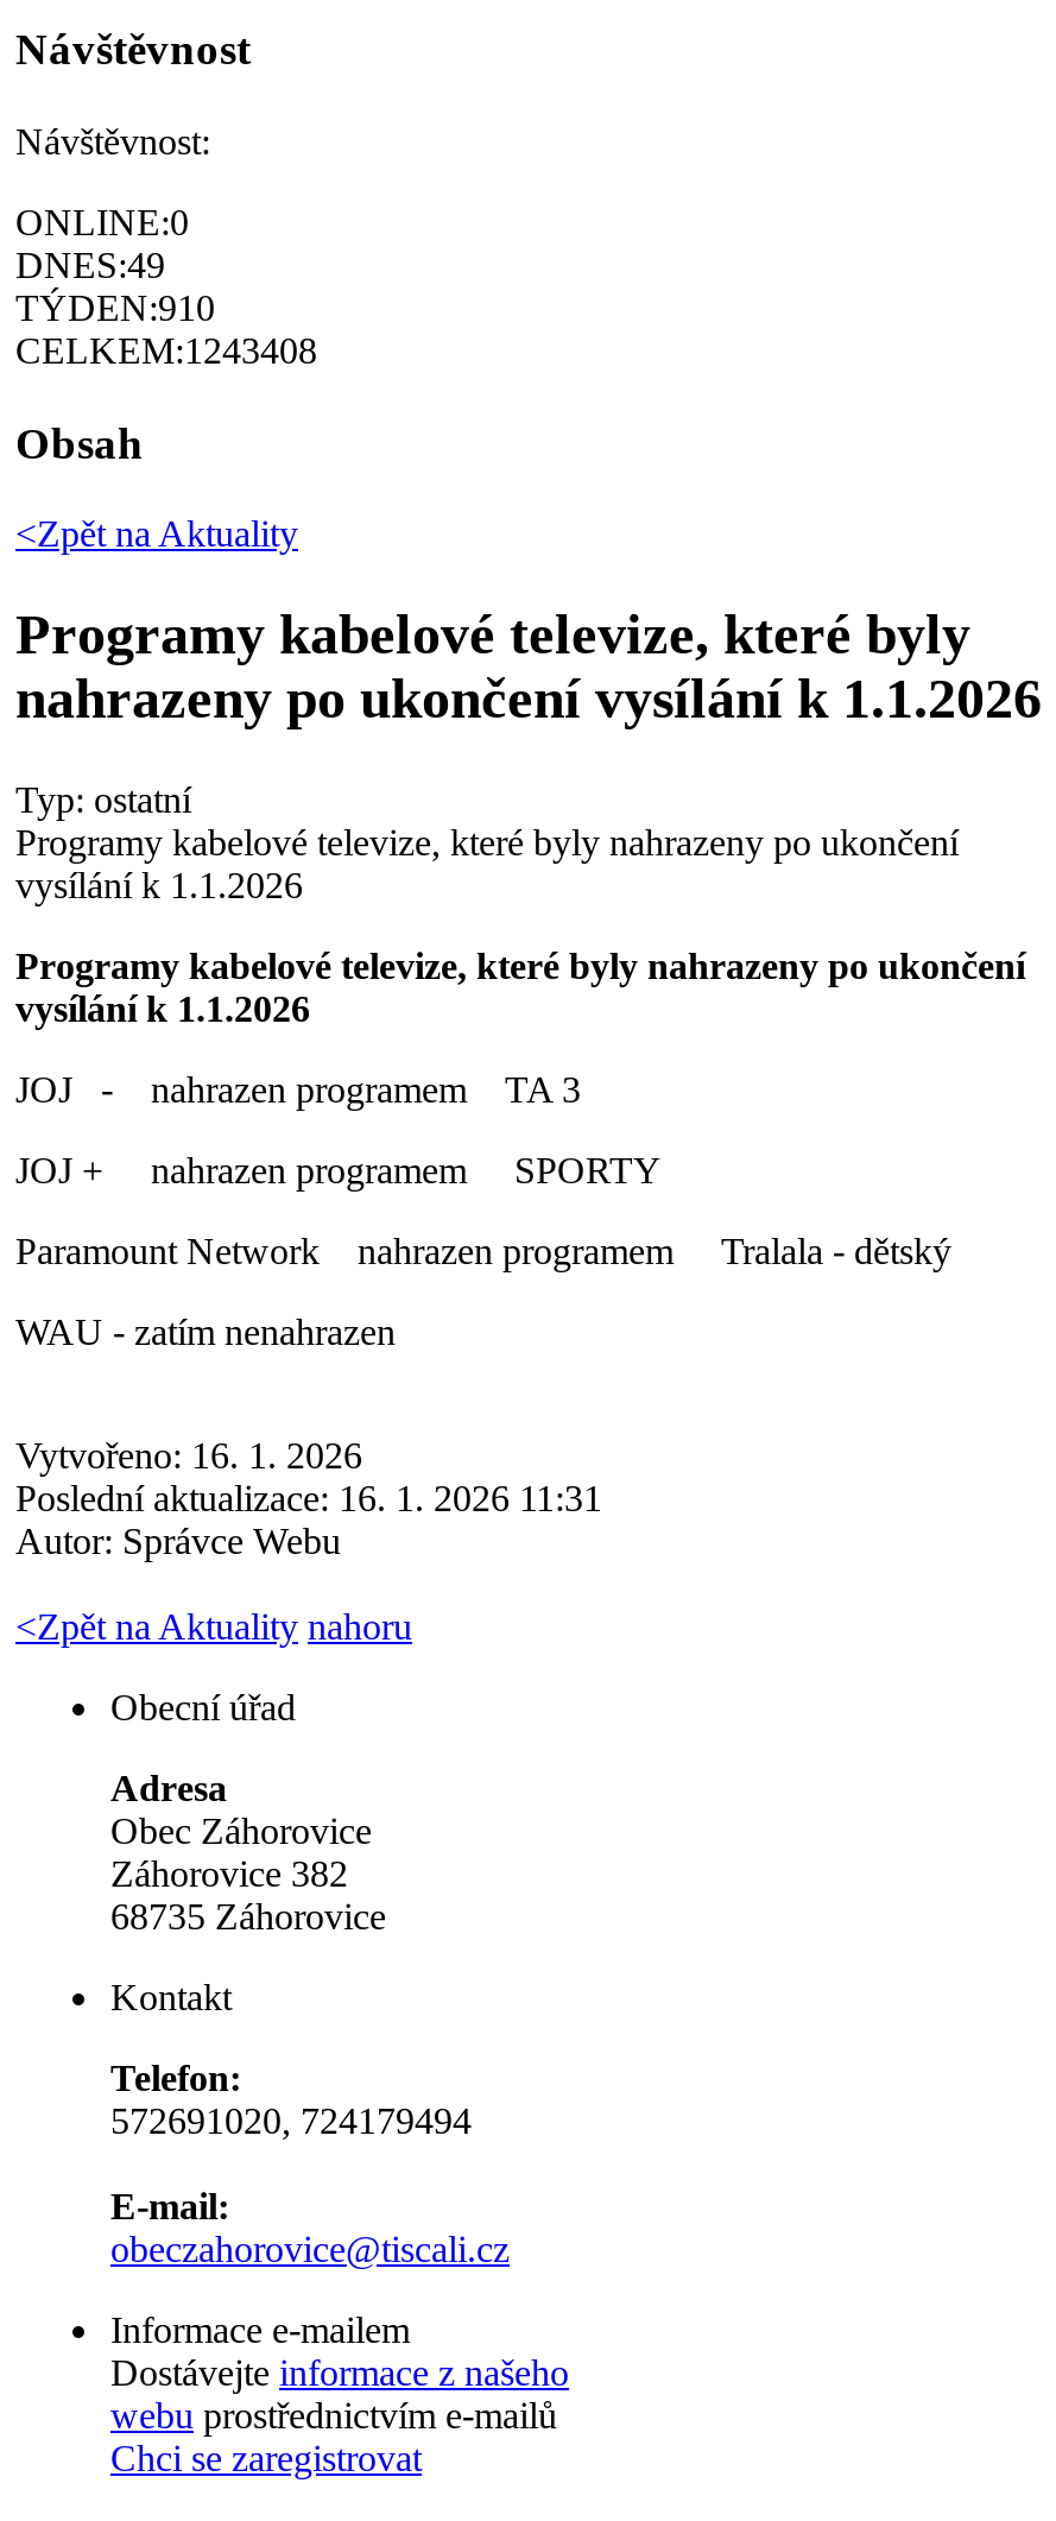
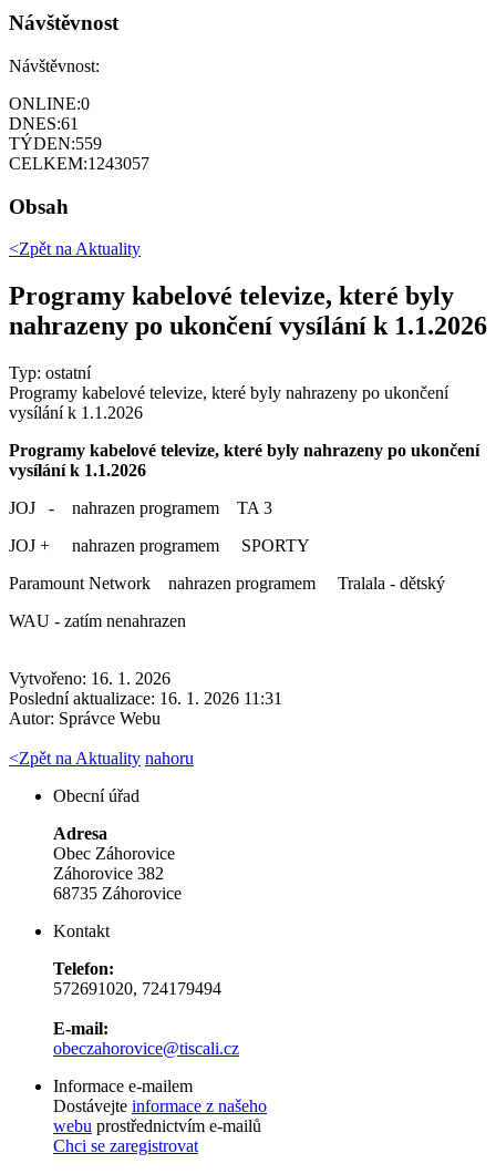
[15,245,165,285] DNES:49 -> [9,114,79,133] DNES:61
[15,288,215,328] TÝDEN:910 -> [9,134,102,153] TÝDEN:559
[15,330,317,371] CELKEM:1243408 -> [9,154,149,173] CELKEM:1243057

